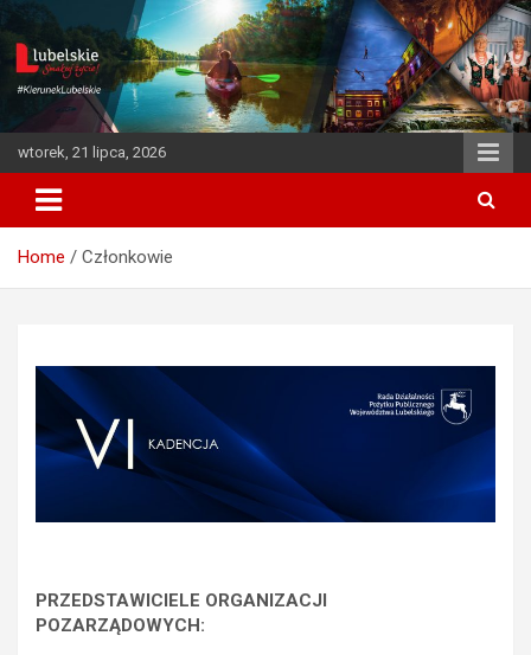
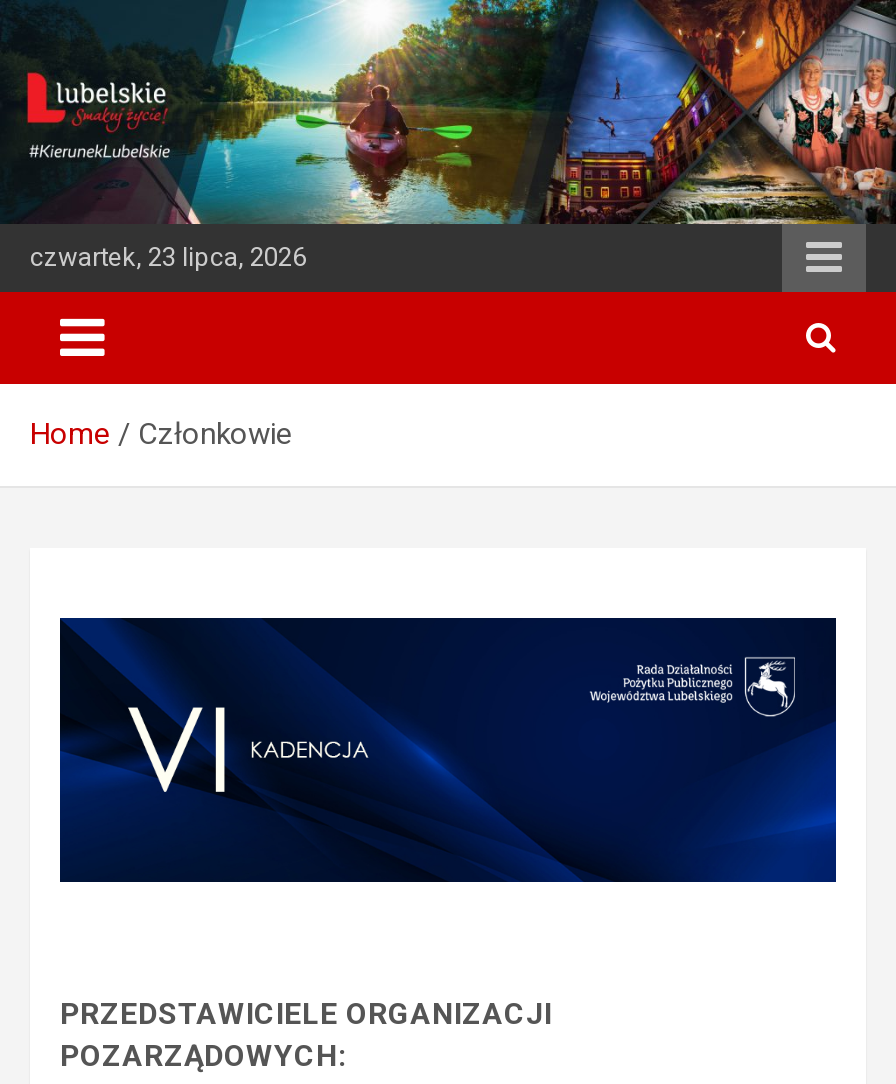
[18,143,166,161] wtorek, 21 lipca, 2026 -> [30,242,306,272] czwartek, 23 lipca, 2026

